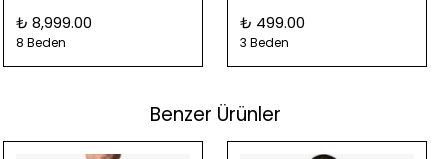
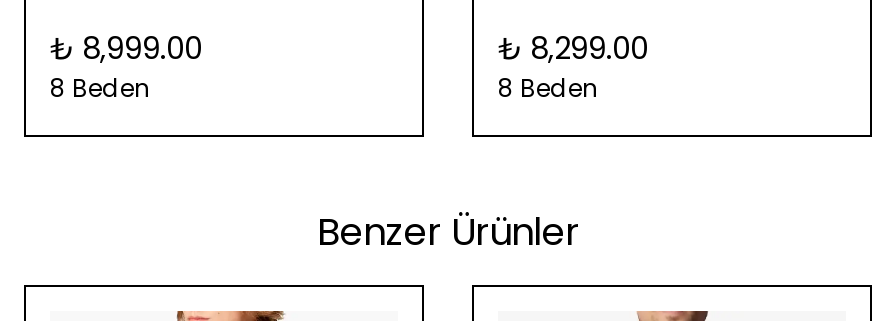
[240,11,305,50] ₺ 499.00 | 3 Beden -> [498,26,648,104] ₺ 8,299.00 | 8 Beden

